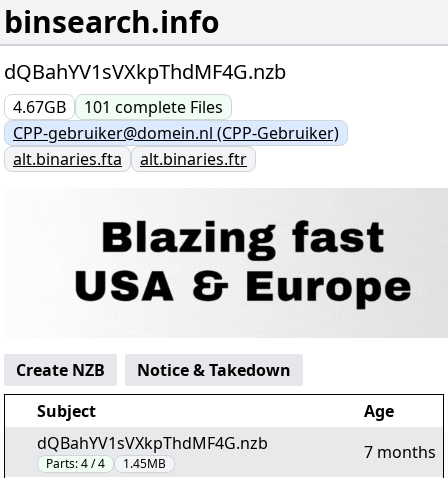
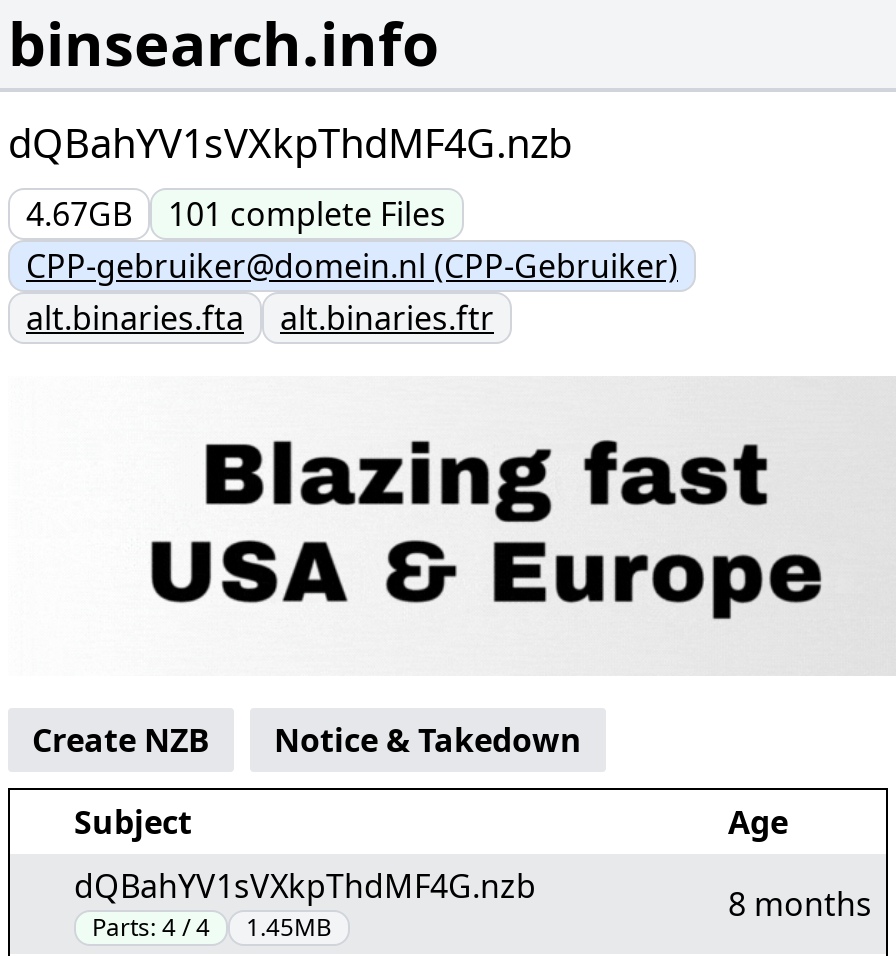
[364,441,436,463] 7 months -> [728,882,872,926] 8 months

